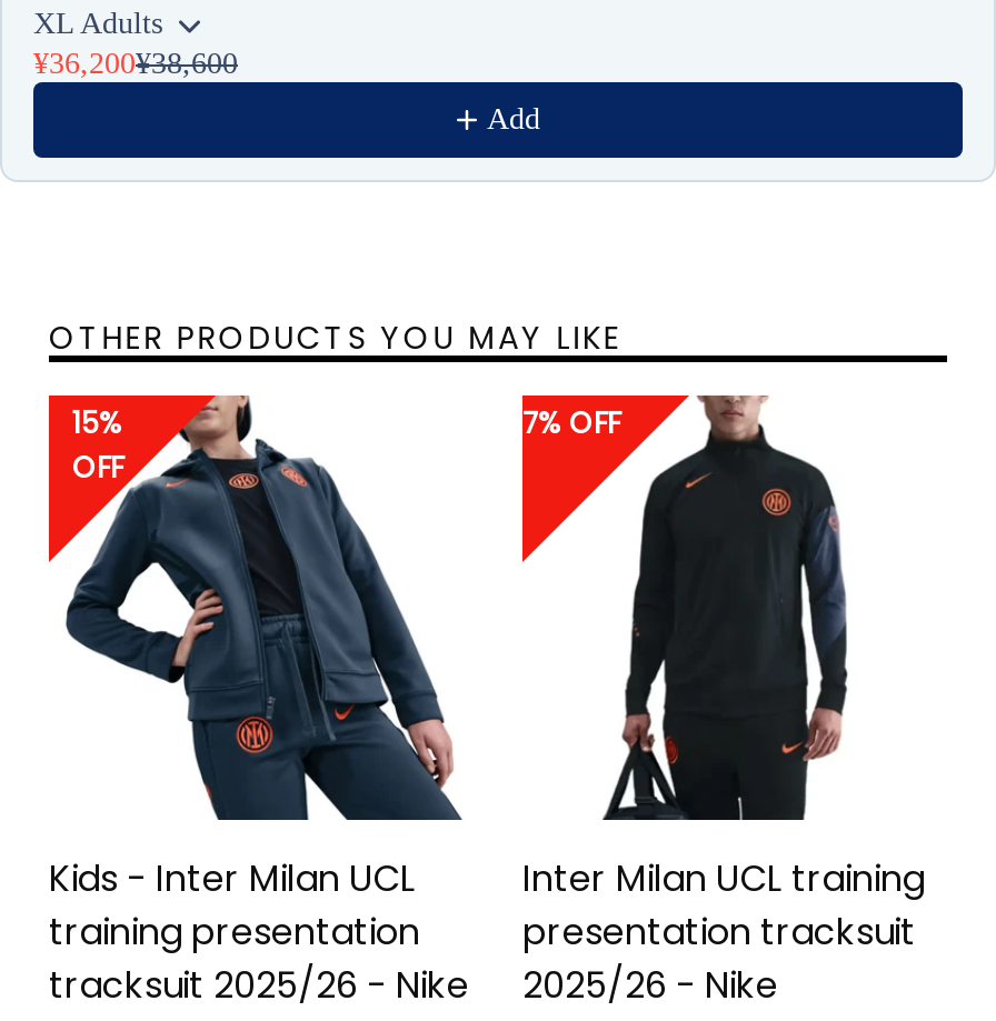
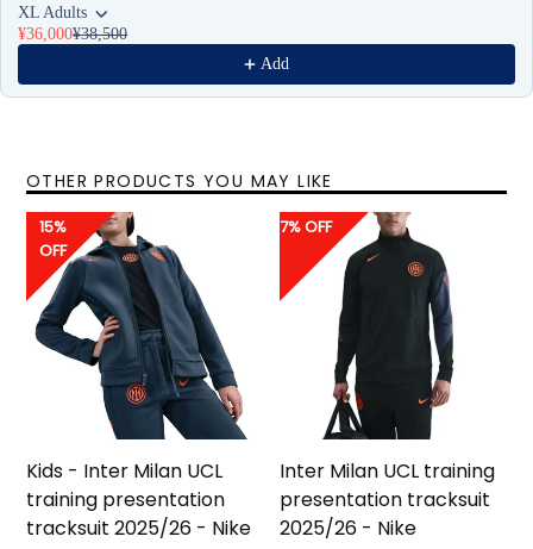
[33,47,238,80] ¥36,200¥38,600 -> [18,25,127,43] ¥36,000¥38,500

